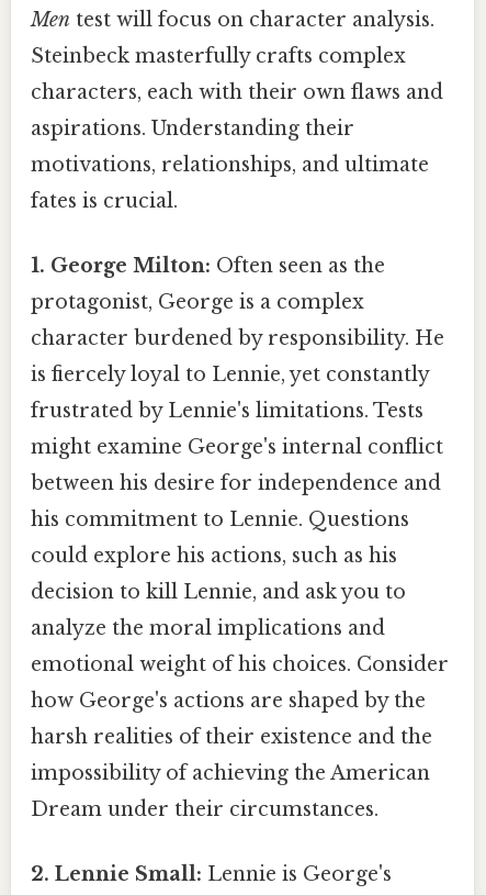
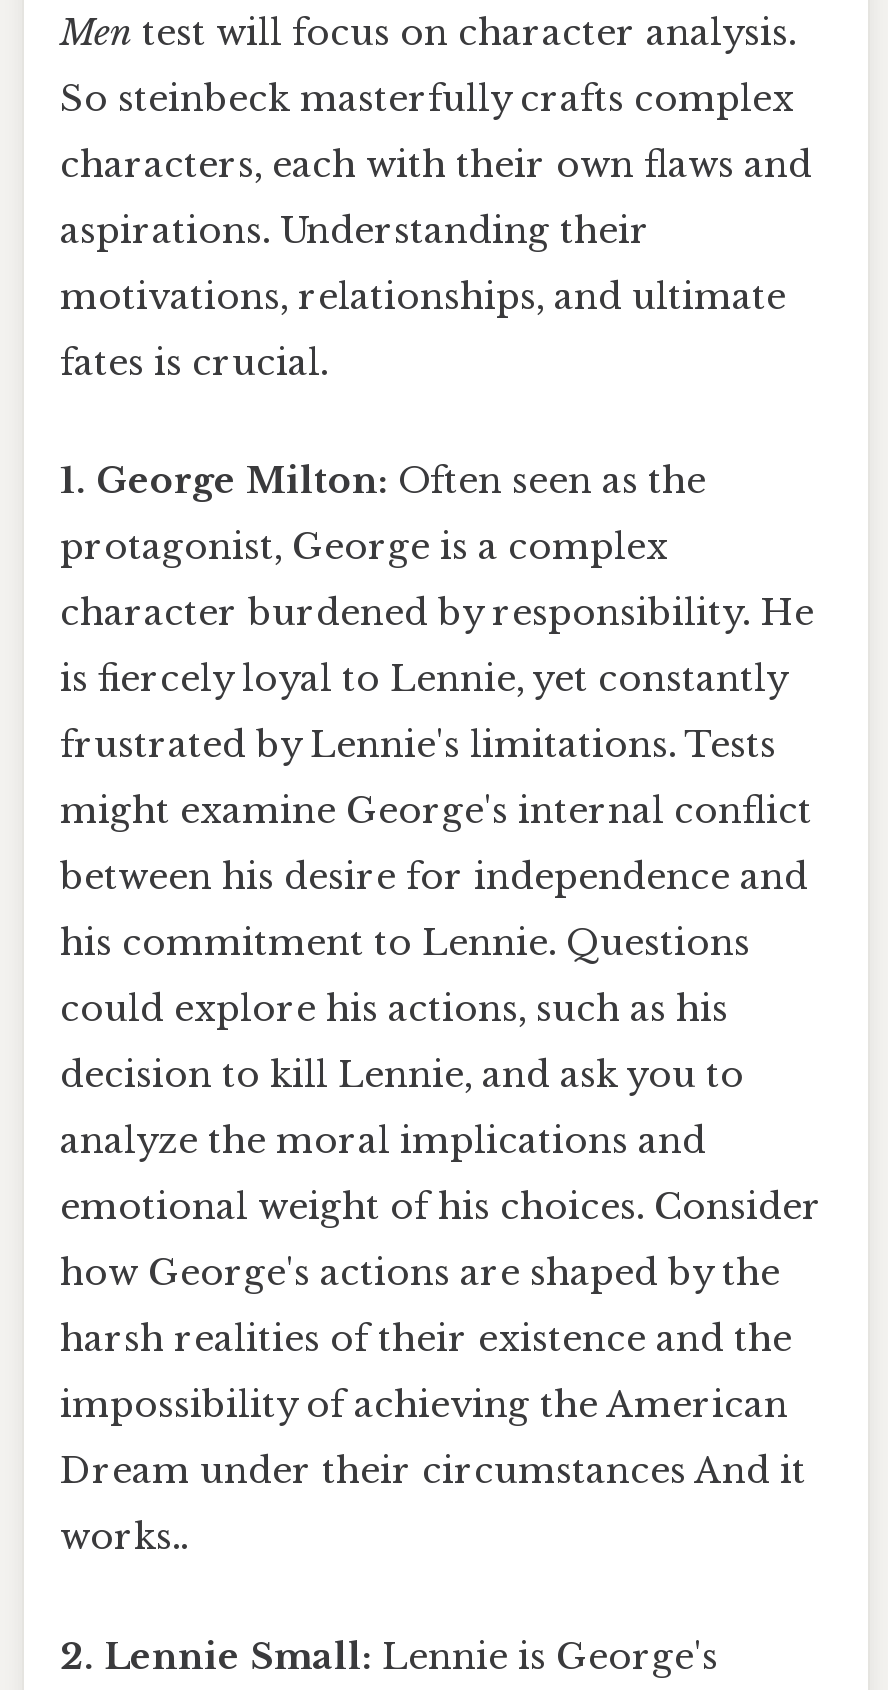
[31,44,406,68] Steinbeck masterfully crafts complex -> [60,77,794,121] So steinbeck masterfully crafts complex
[31,797,378,822] Dream under their circumstances. -> [60,1449,806,1559] Dream under their circumstances And it | works..

